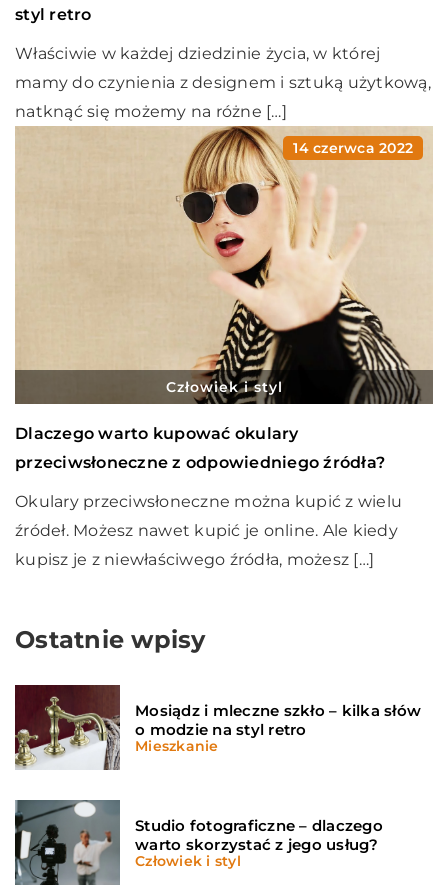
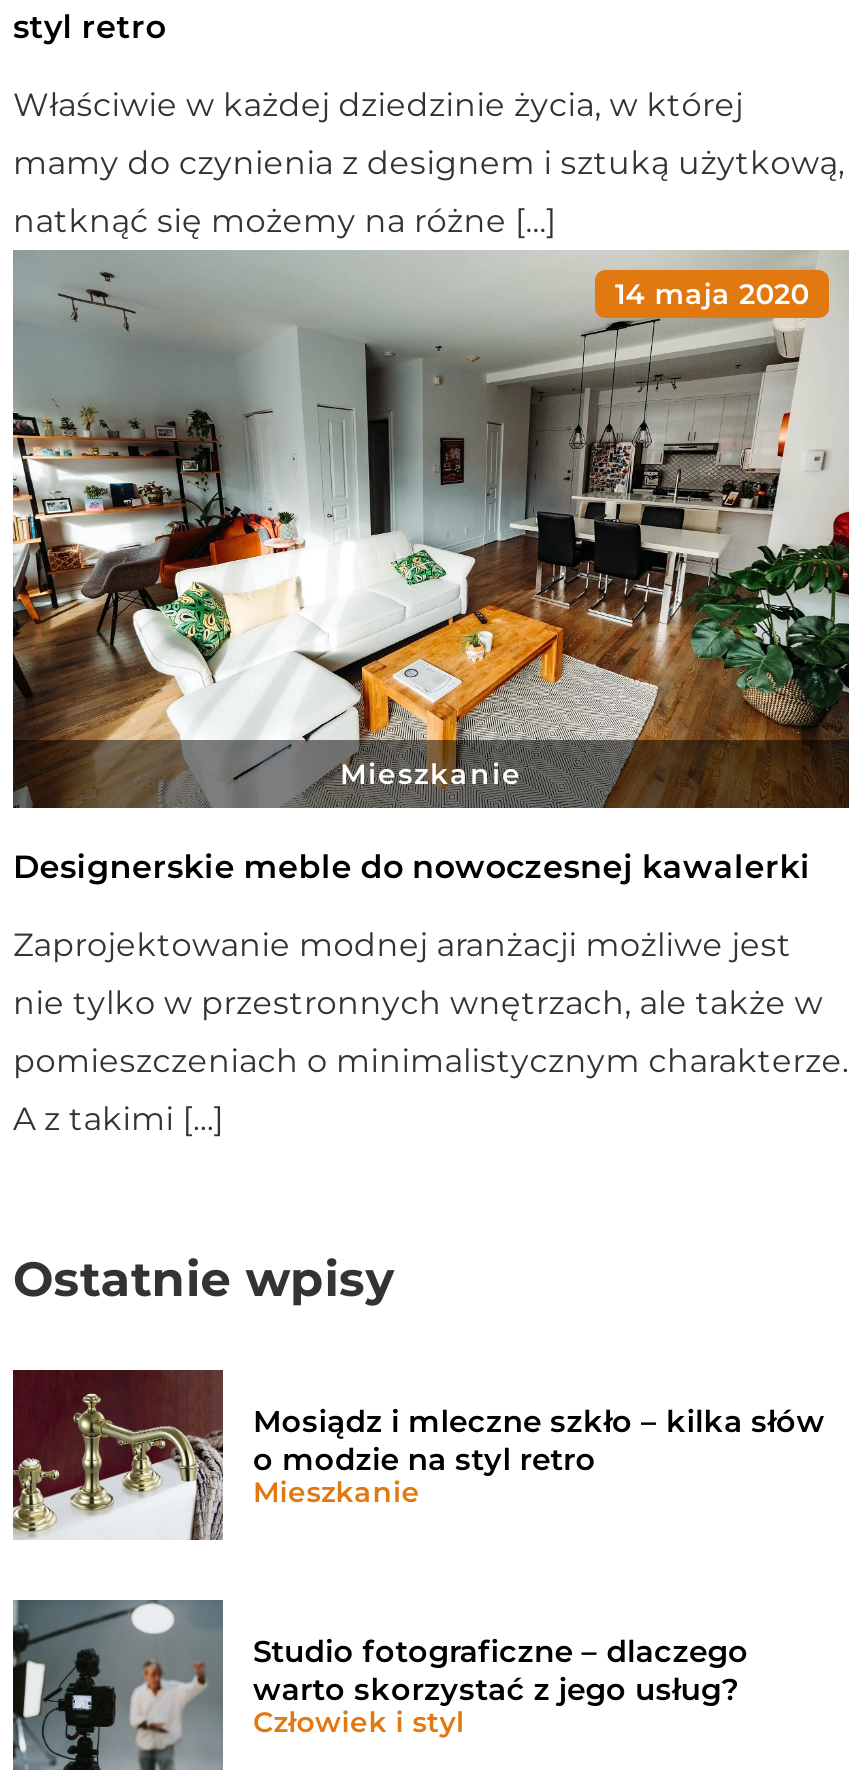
[15,126,433,405] [image] | 14 czerwca 2022 -> [11,249,851,811] [image] | 14 maja 2020
[165,378,282,396] Człowiek i styl -> [340,756,522,792] Mieszkanie
[15,424,298,443] Dlaczego warto kupować okulary -> [13,848,811,886] Designerskie meble do nowoczesnej kawalerki
[15,453,385,472] przeciwsłoneczne z odpowiedniego źródła? -> [13,926,791,964] Zaprojektowanie modnej aranżacji możliwe jest
[15,492,402,511] Okulary przeciwsłoneczne można kupić z wielu -> [13,984,823,1022] nie tylko w przestronnych wnętrzach, ale także w
[15,521,398,540] źródeł. Możesz nawet kupić je online. Ale kiedy -> [13,1042,849,1080] pomieszczeniach o minimalistycznym charakterze.
[15,550,374,569] kupisz je z niewłaściwego źródła, możesz […] -> [13,1100,224,1138] A z takimi […]

